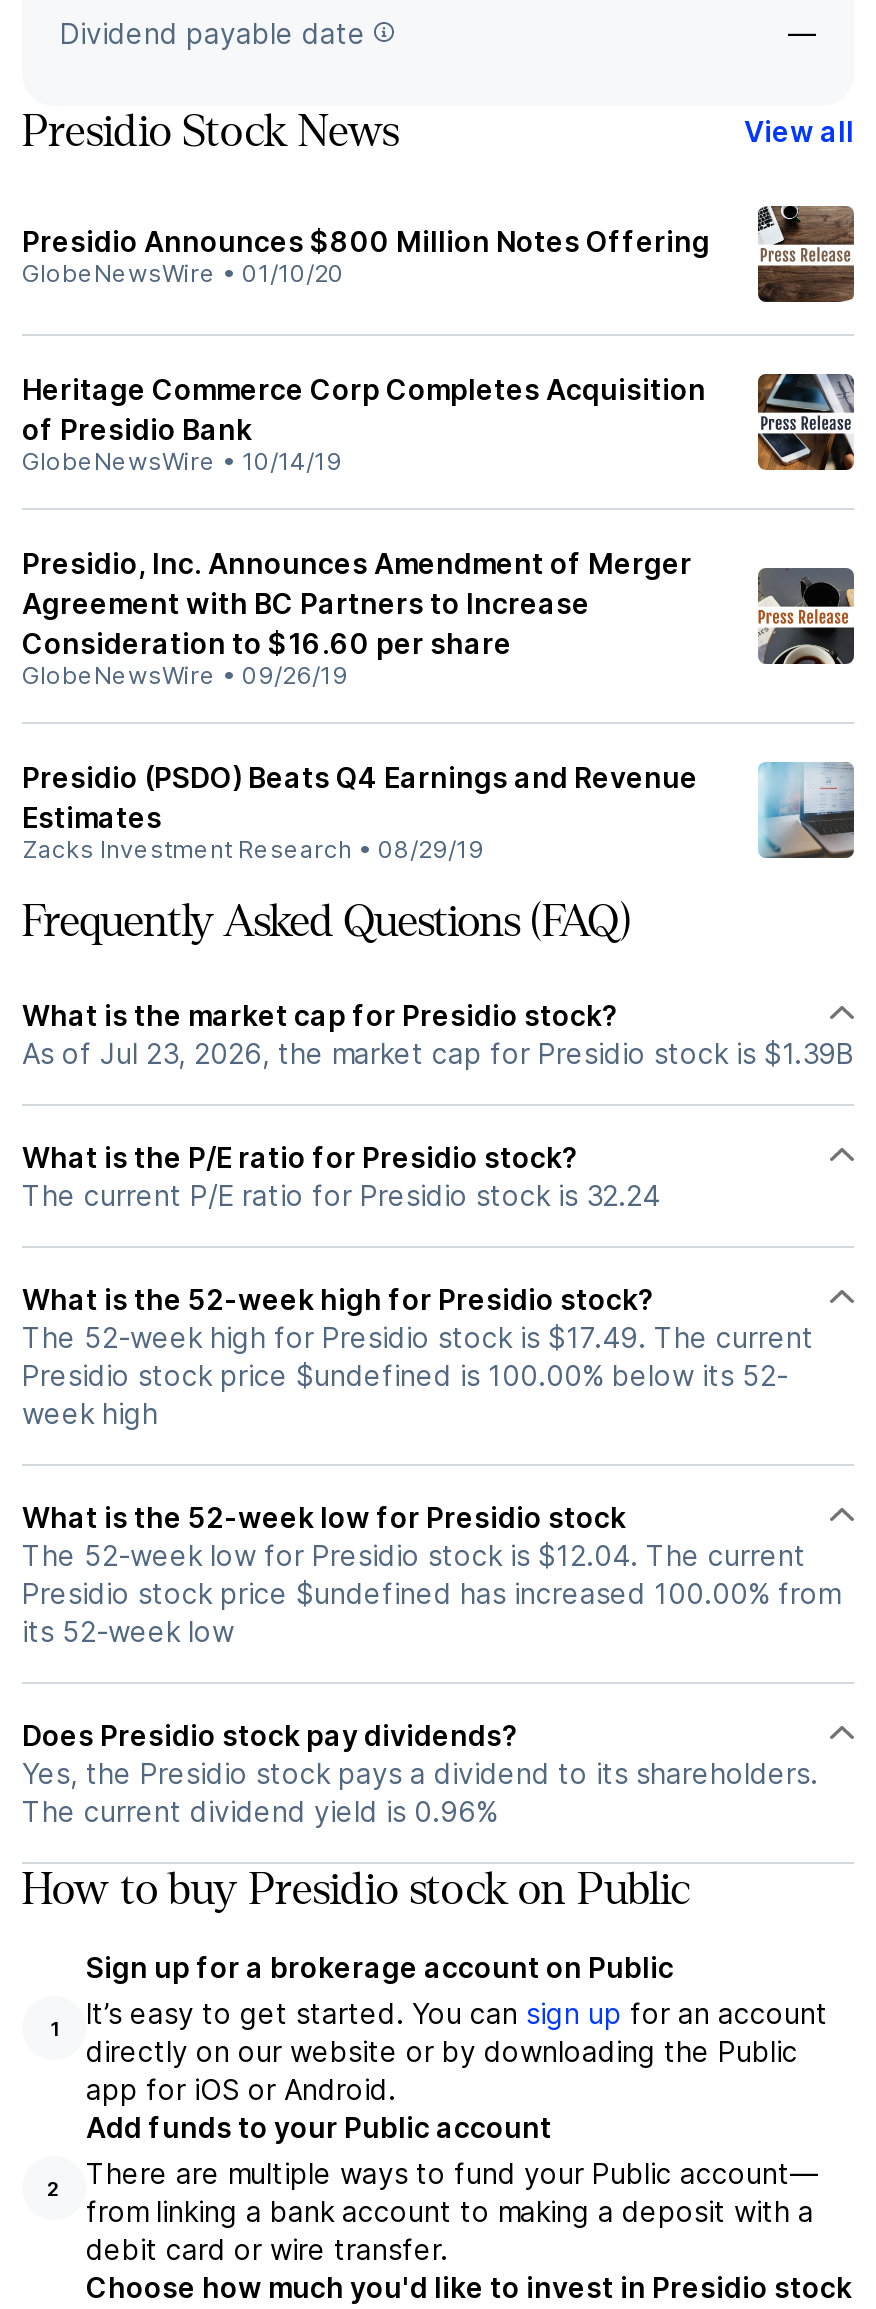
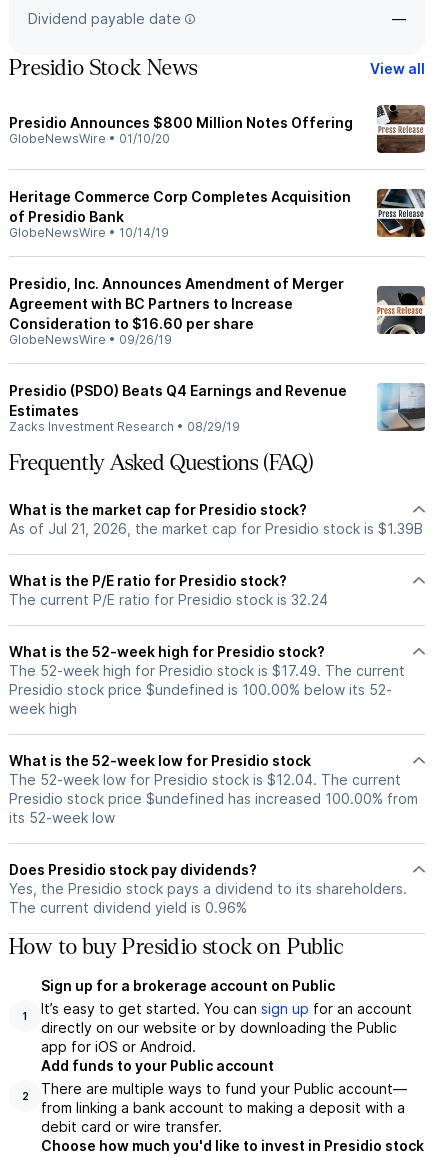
[22,1035,854,1069] As of Jul 23, 2026, the market cap for Presidio stock is $1.39B -> [9,520,423,537] As of Jul 21, 2026, the market cap for Presidio stock is $1.39B

